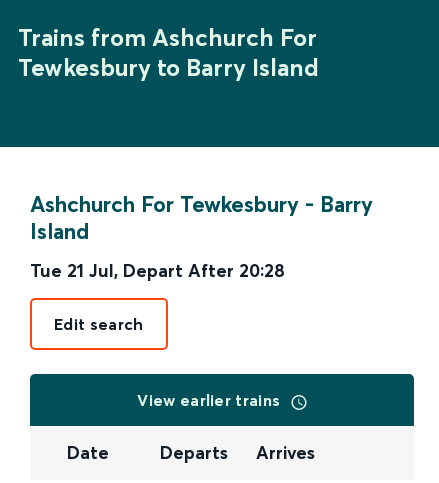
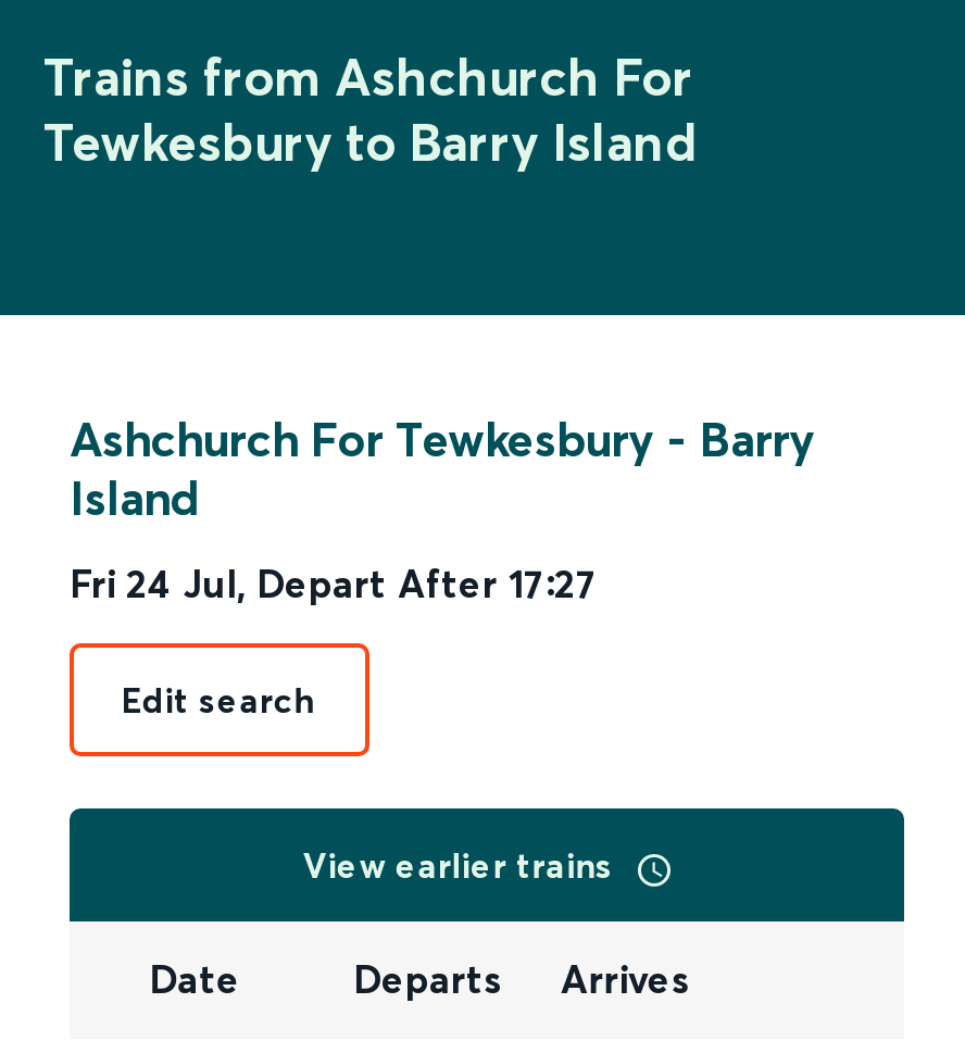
[30,259,285,282] Tue 21 Jul, Depart After 20:28 -> [70,559,598,609] Fri 24 Jul, Depart After 17:27

